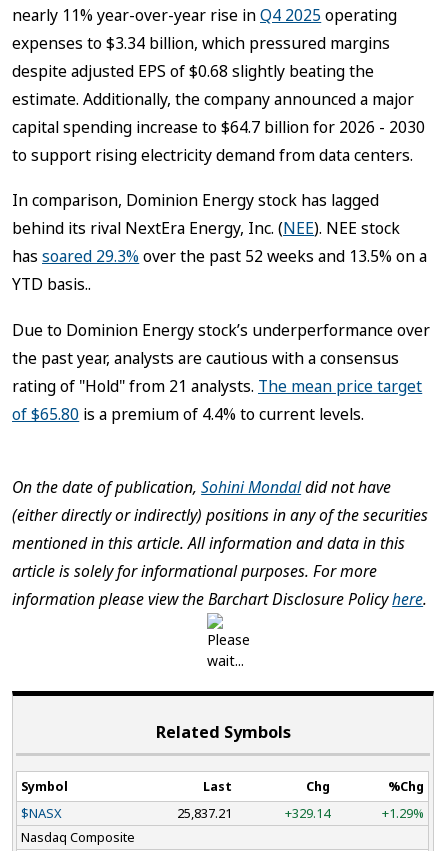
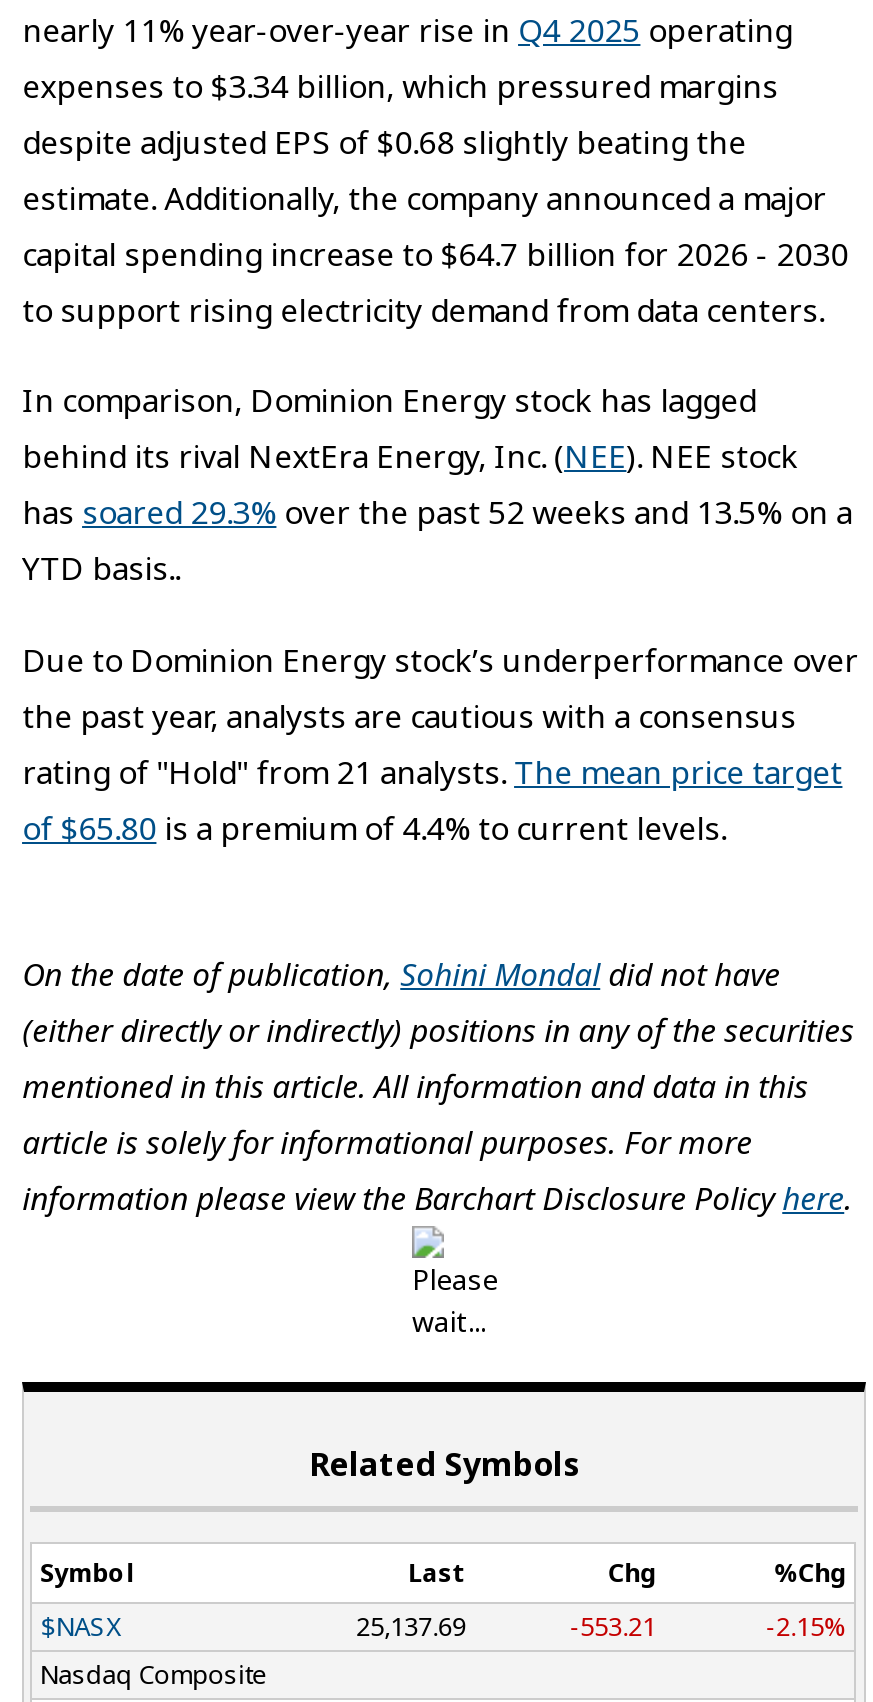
[177,804,232,822] 25,837.21 -> [356,1609,466,1645] 25,137.69
[285,804,330,822] +329.14 -> [570,1609,656,1645] -553.21
[382,804,424,822] +1.29% -> [766,1609,846,1645] -2.15%

